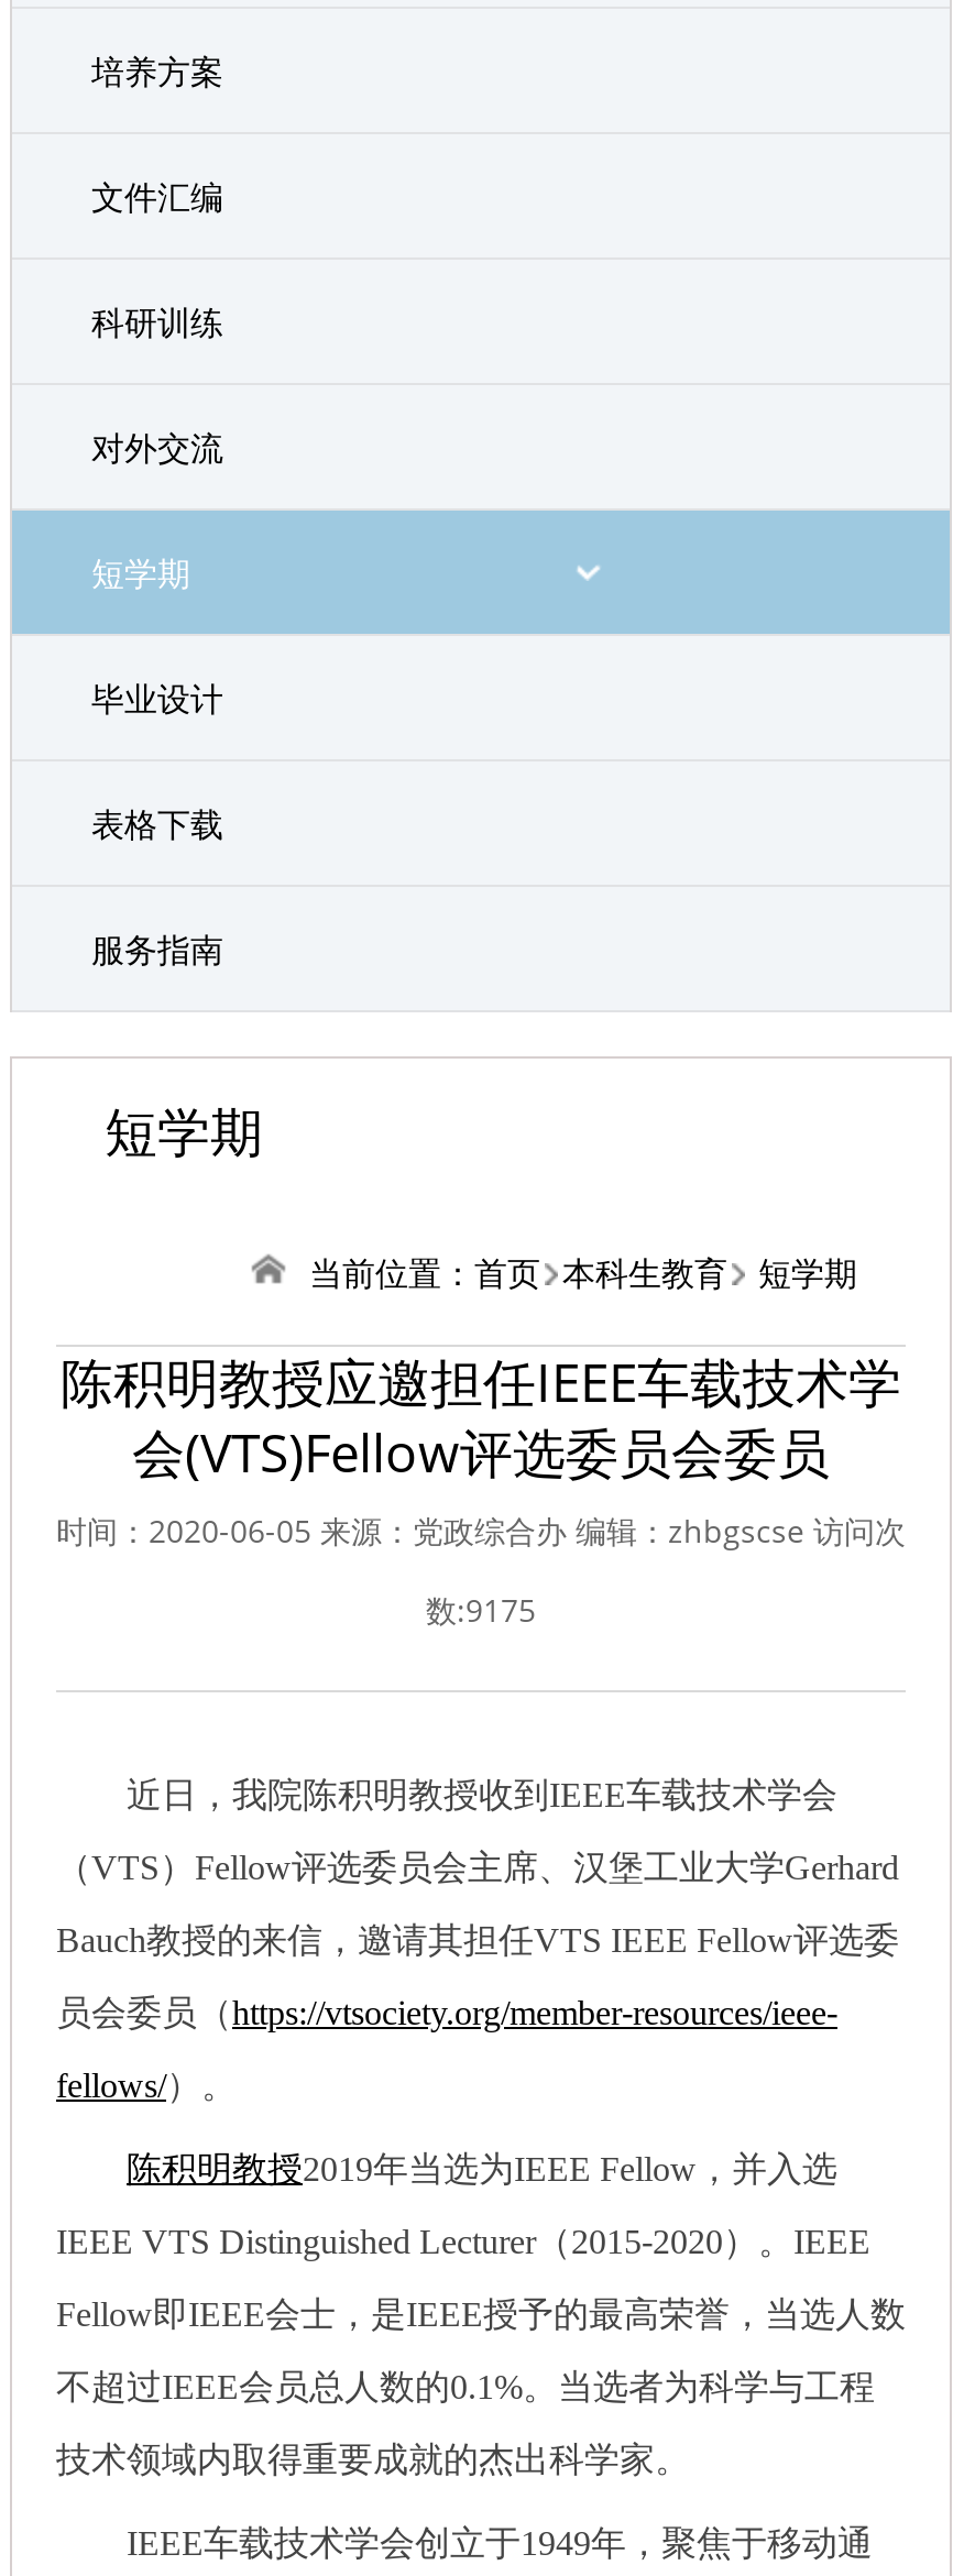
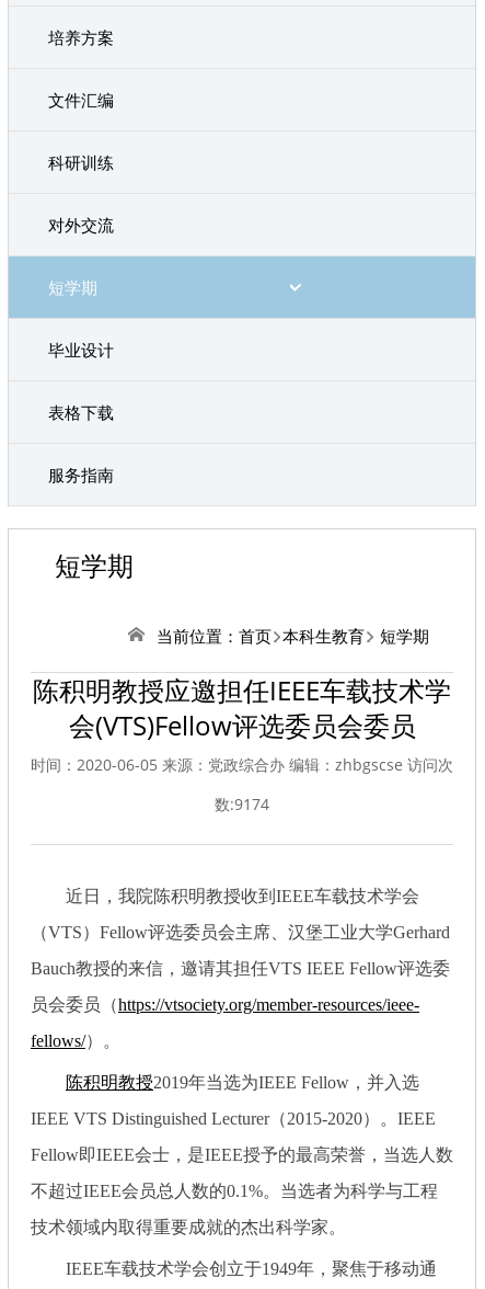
[426,1589,536,1631] 数:9175 -> [215,794,269,814] 数:9174

